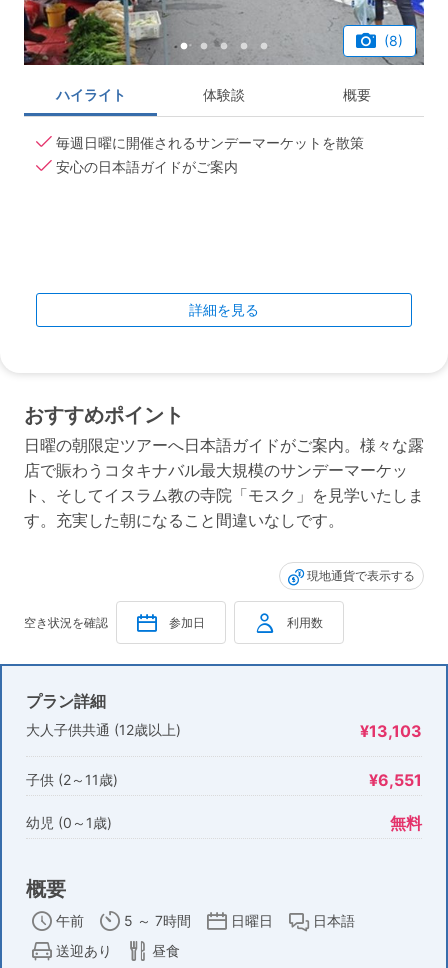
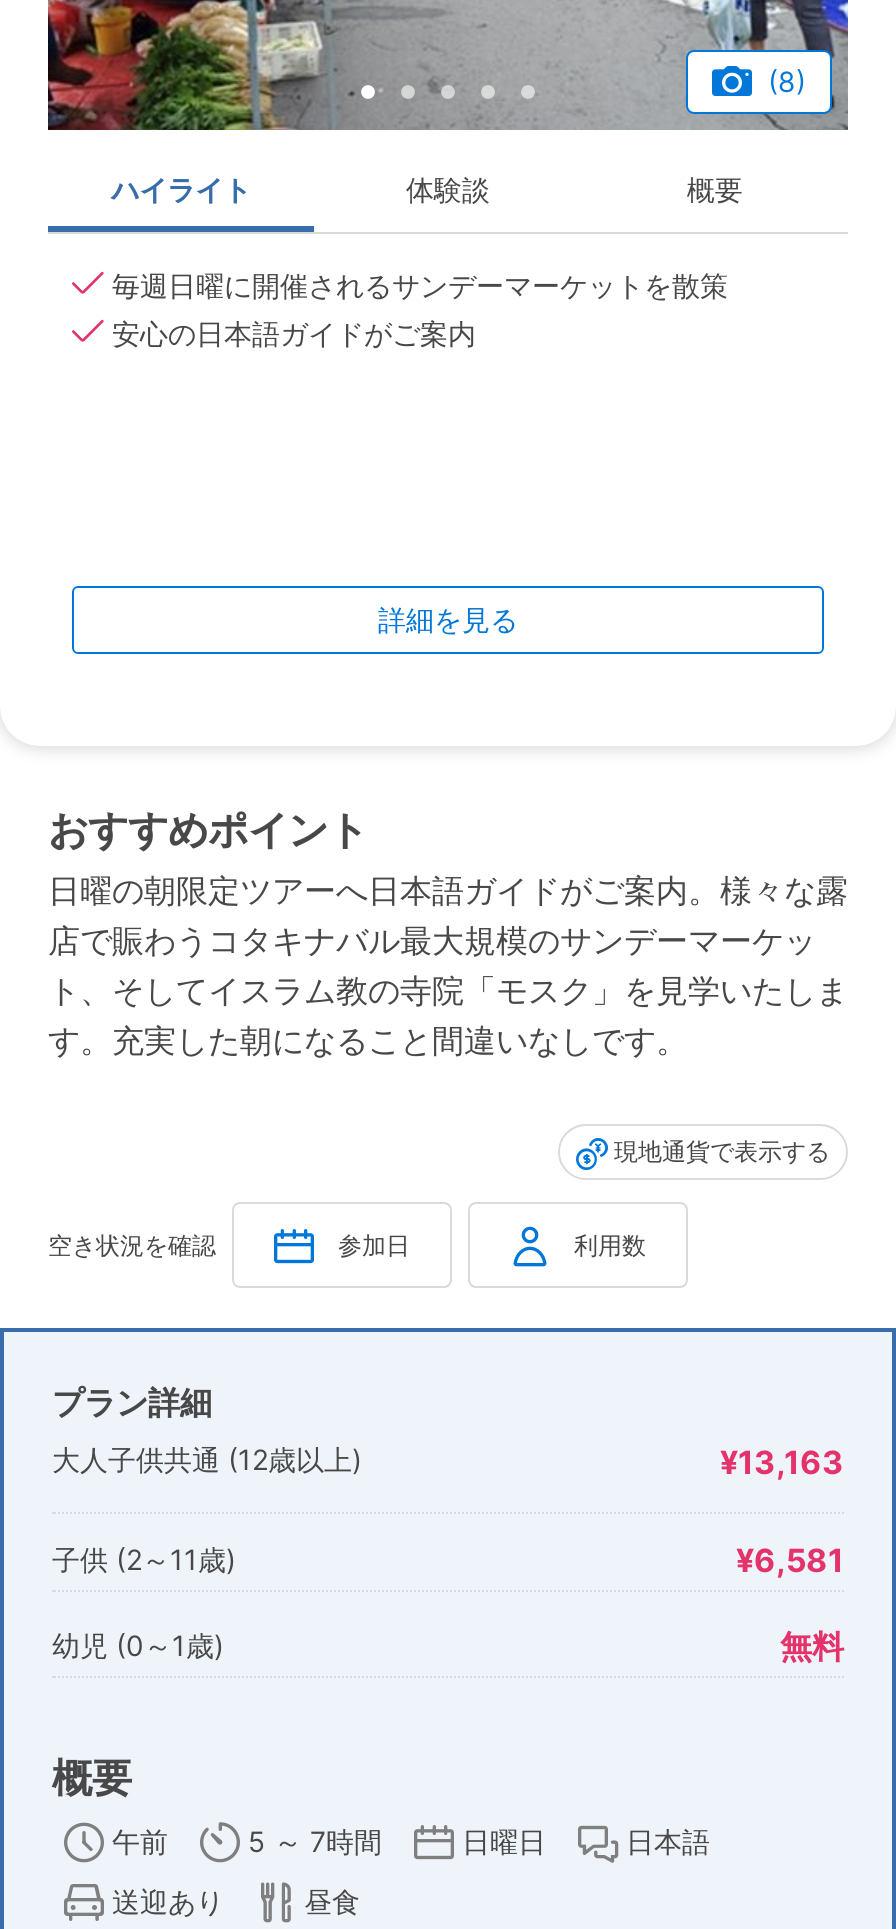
[360,721,422,741] ¥13,103 -> [720,1442,844,1482] ¥13,163
[369,770,422,790] ¥6,551 -> [736,1540,844,1580] ¥6,581

